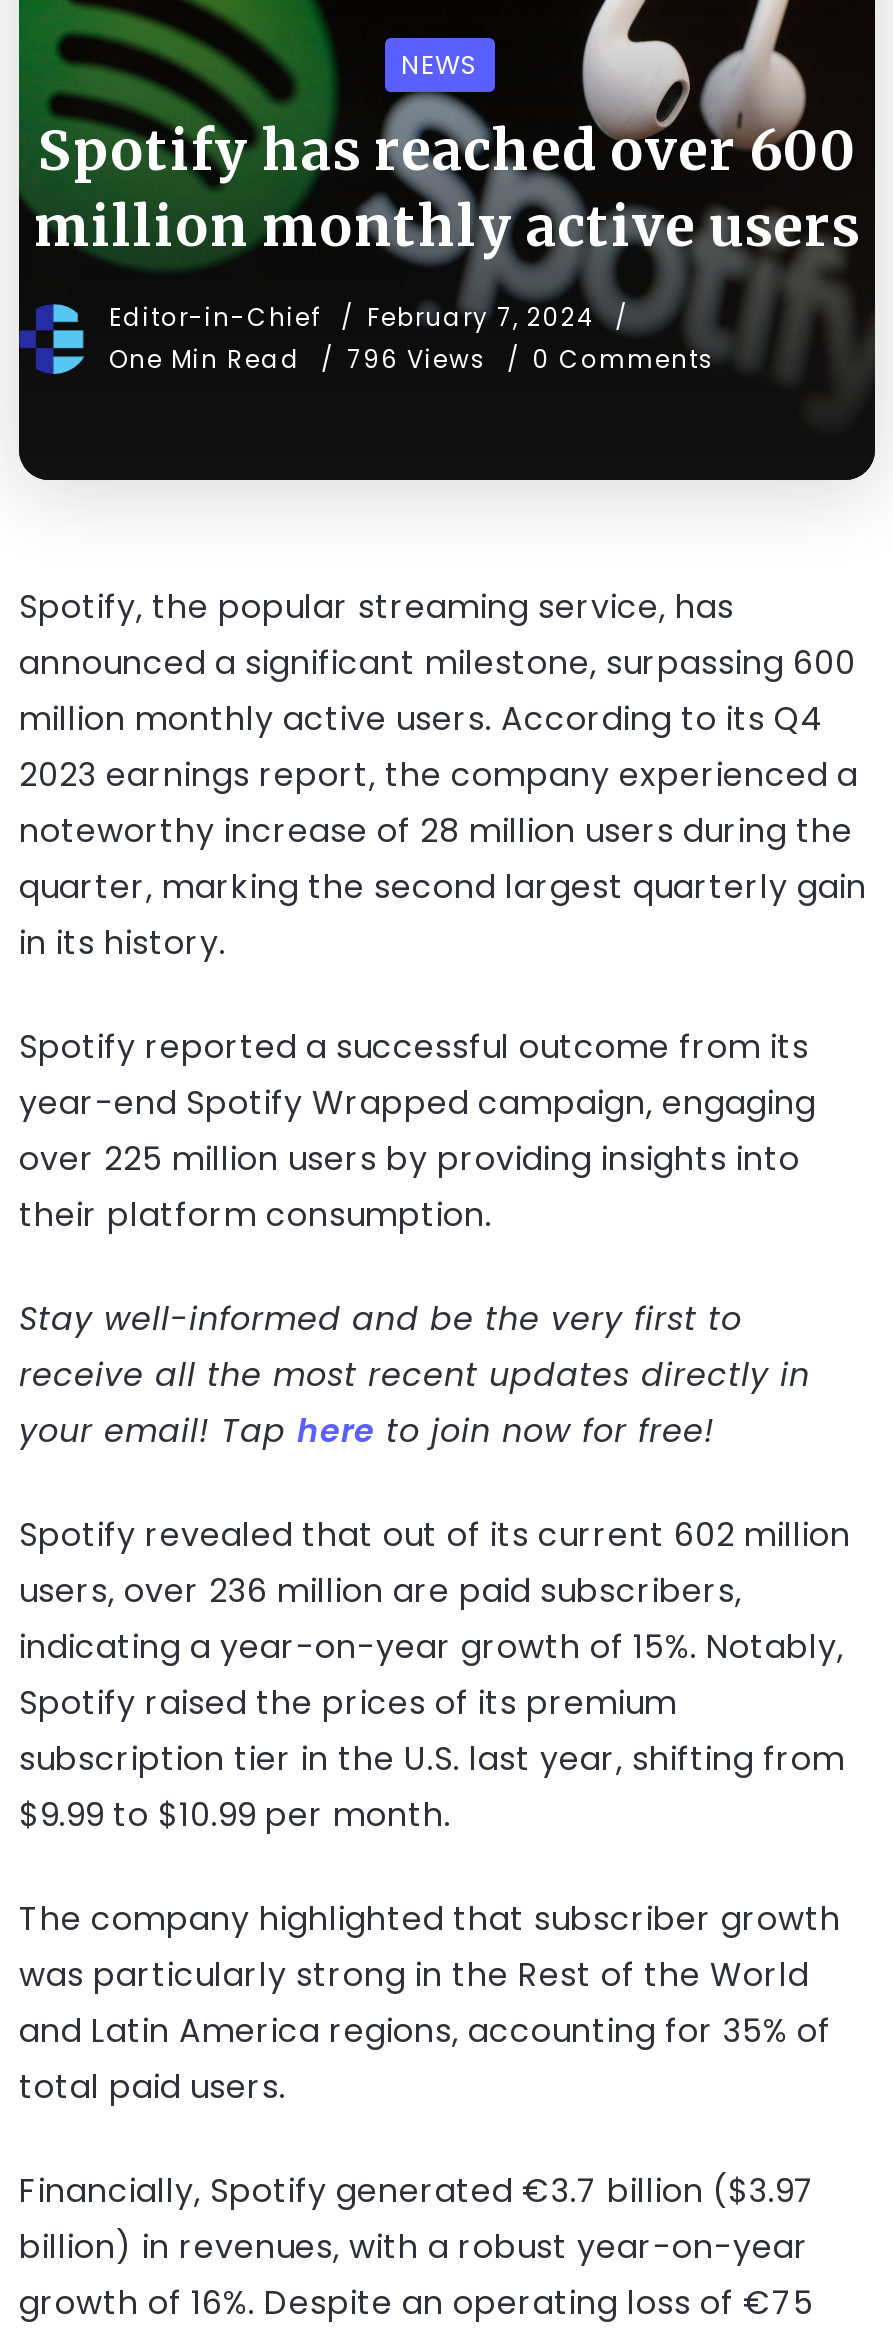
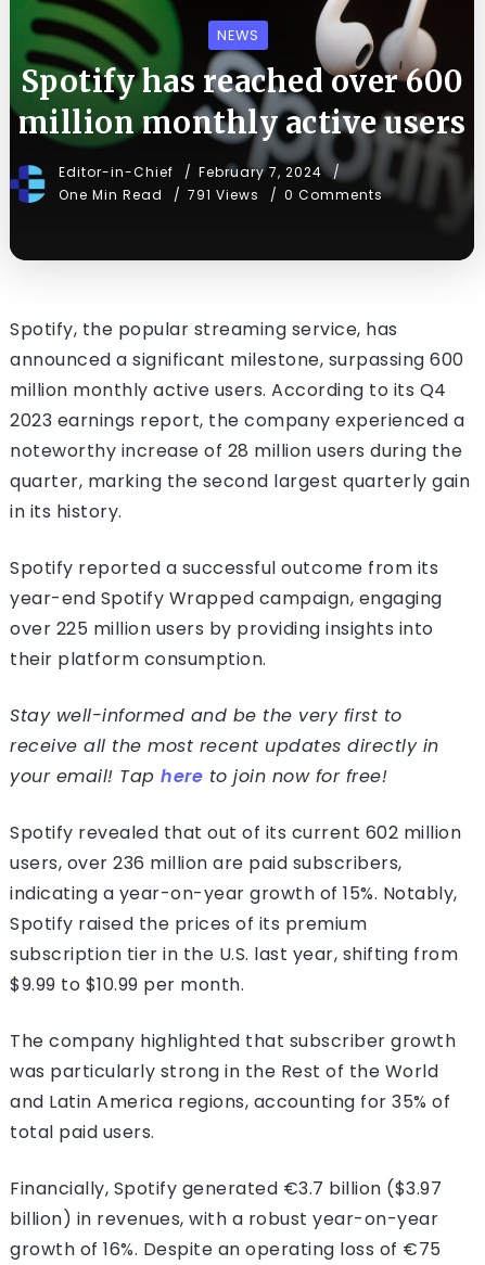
[109,342,715,376] One Min Read 796 Views 0 Comments -> [59,186,383,204] One Min Read 791 Views 0 Comments

